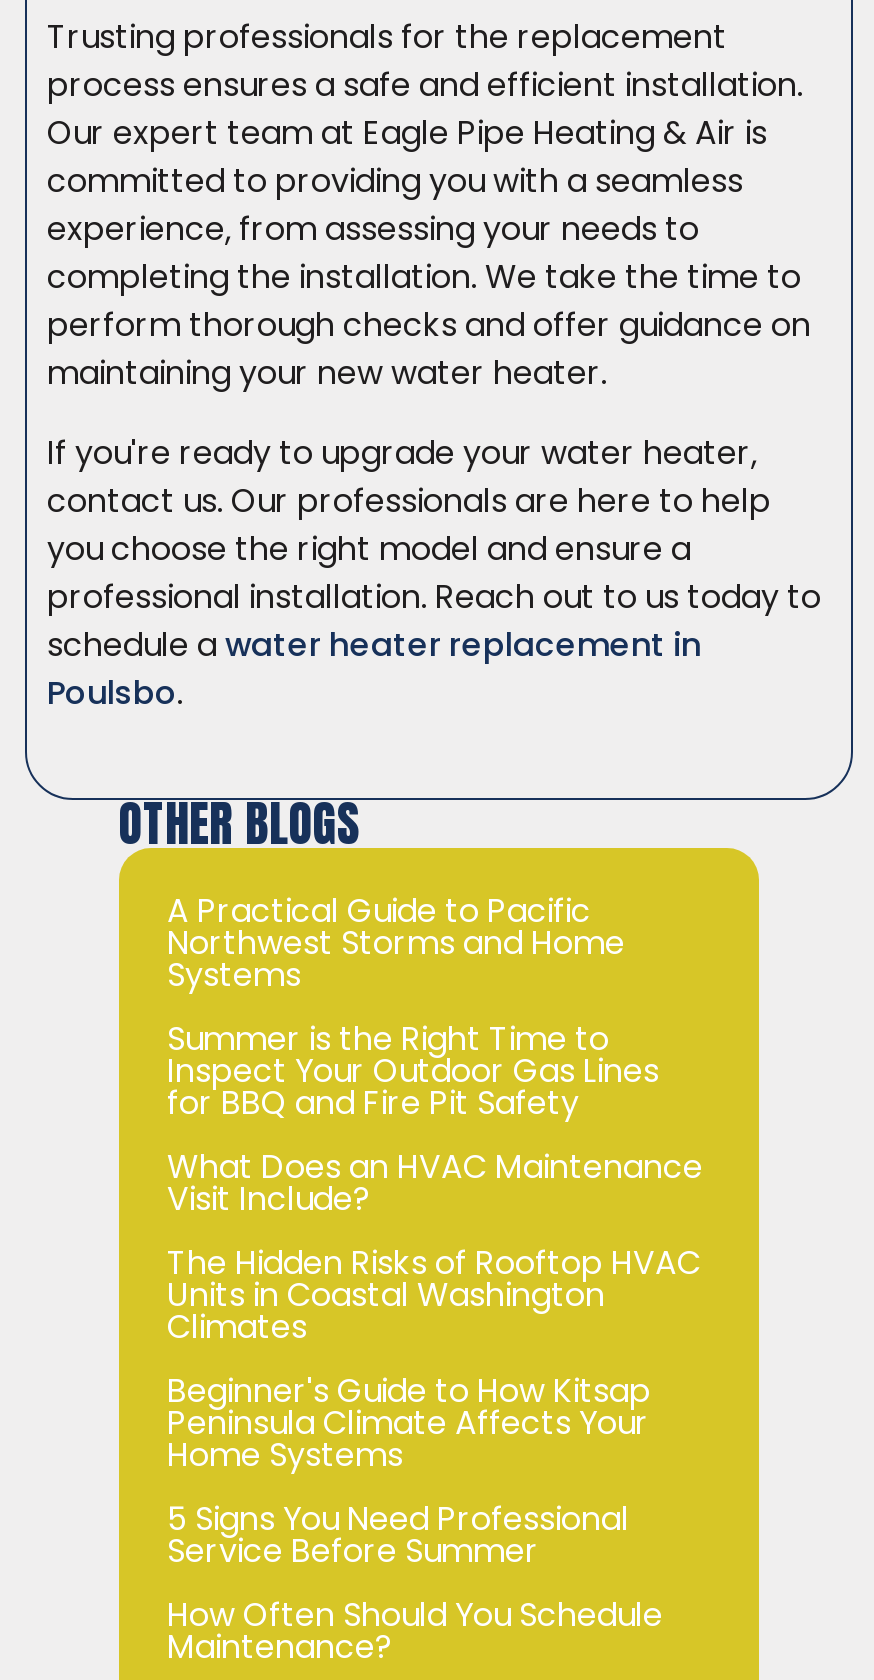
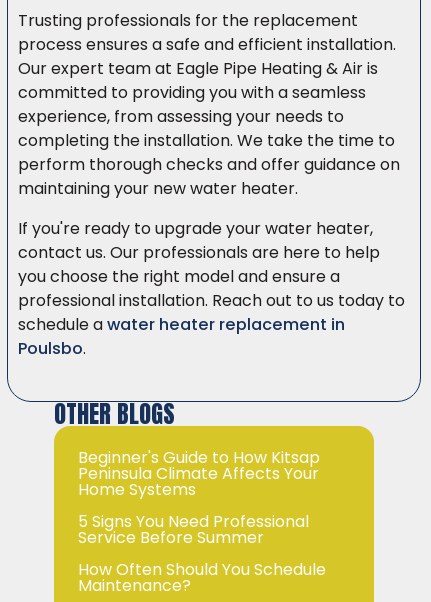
[167,888,703,1350] A Practical Guide to Pacific | Northwest Storms and Home | Systems | Summer is the Right Time to | Inspect Your Outdoor Gas Lines | for BBQ and Fire Pit Safety | What Does an HVAC Maintenance | Visit Include? | The Hidden Risks of Rooftop HVAC | Units in Coastal Washington | Climates -> none

